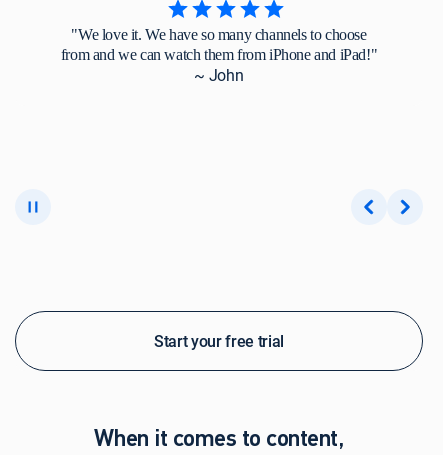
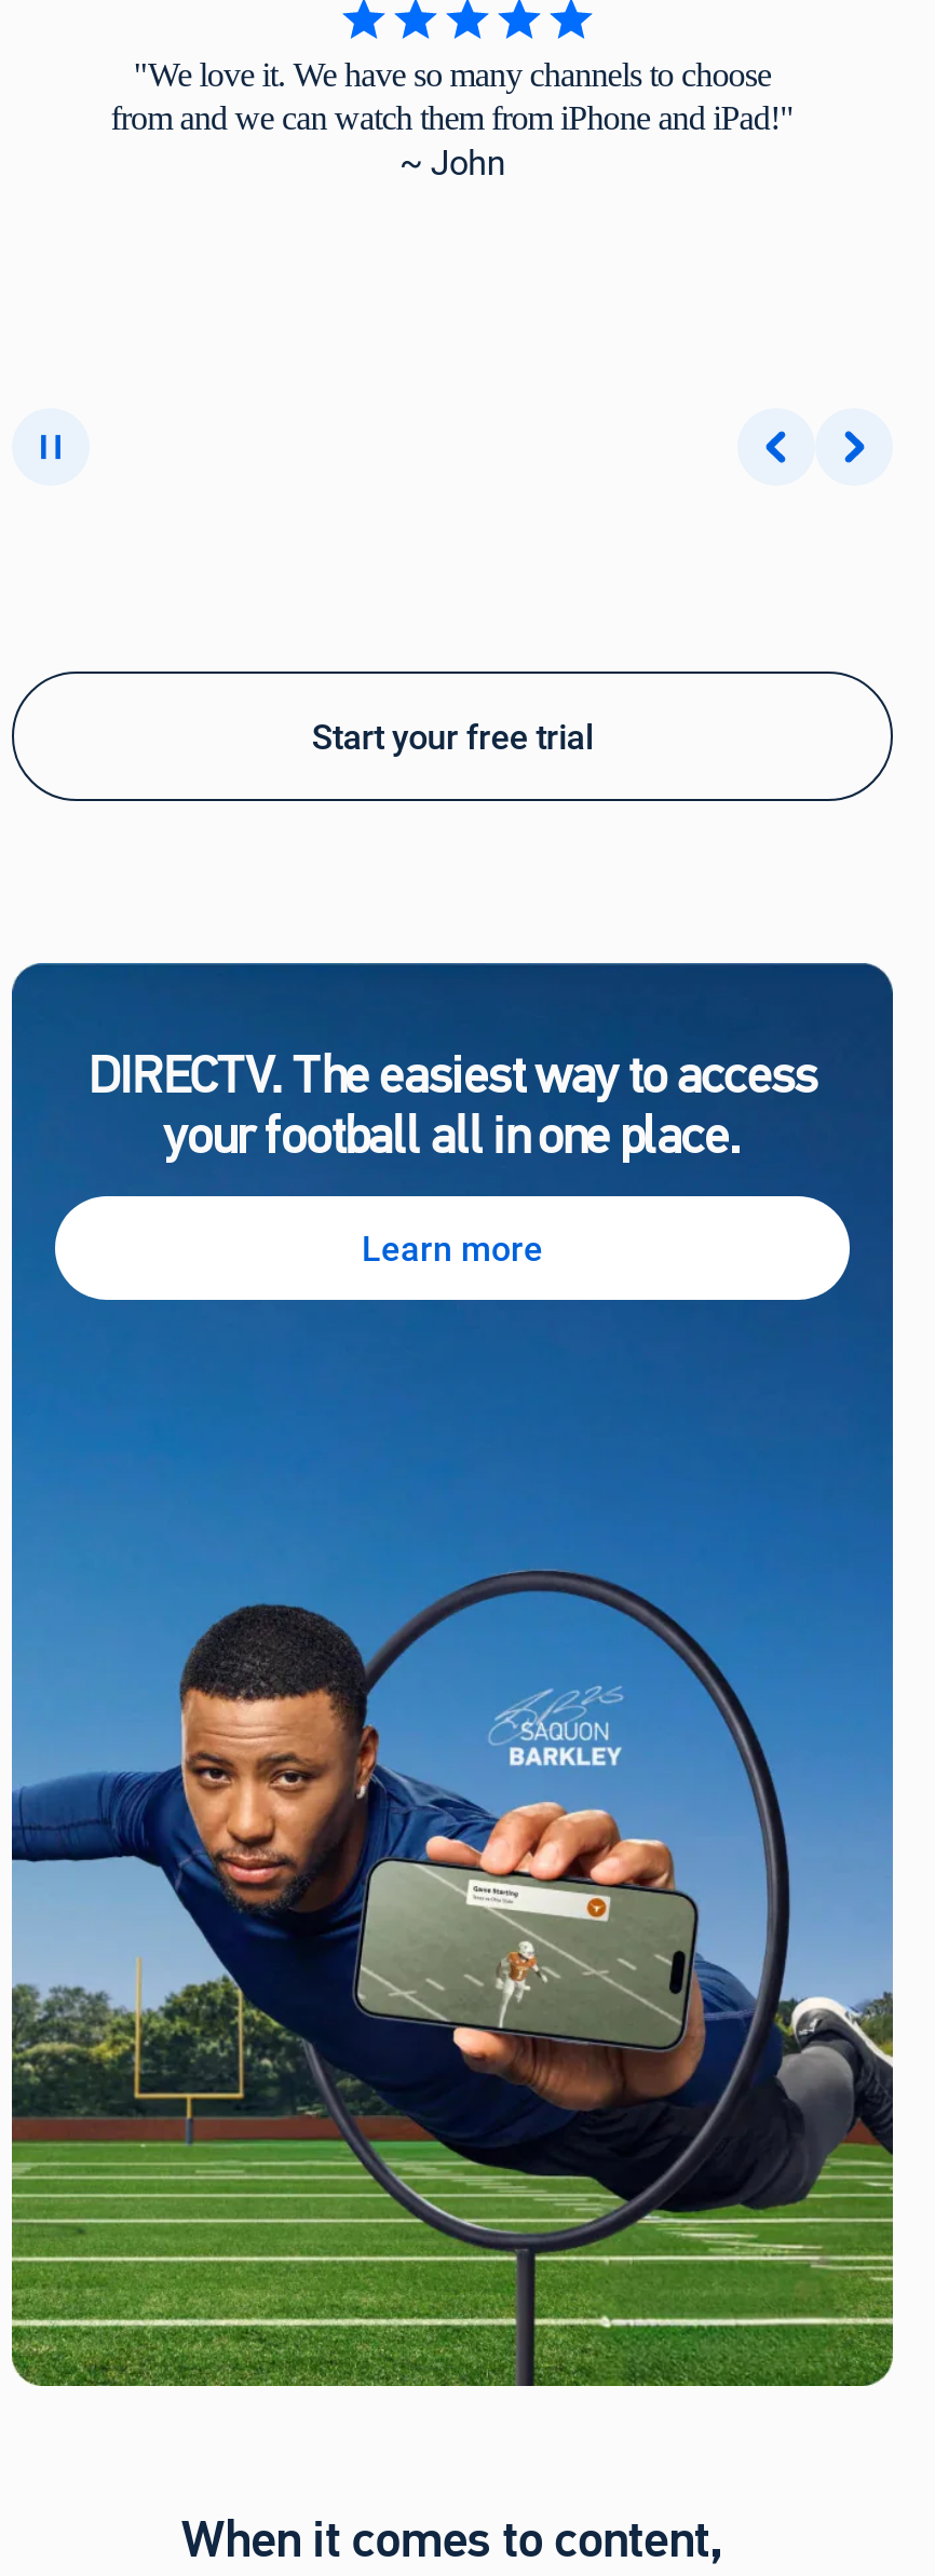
none -> [10,961,895,2388] [image] | DIRECTV. The easiest way to access | your football all in one place. | Learn more

